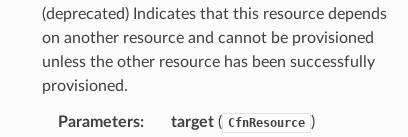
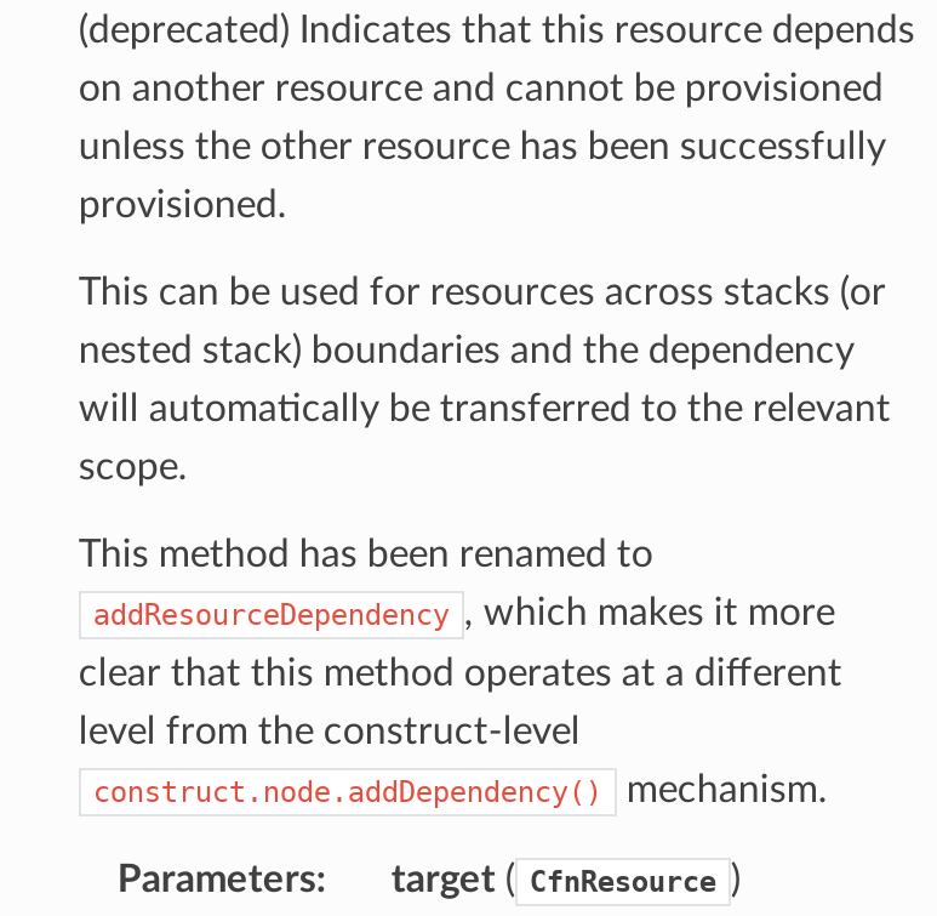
none -> [79,272,891,809] This can be used for resources across stacks (or | nested stack) boundaries and the dependency | will automatically be transferred to the relevant | scope. | This method has been renamed to | addResourceDependency , which makes it more | clear that this method operates at a different | level from the construct-level | construct.node.addDependency() mechanism.

